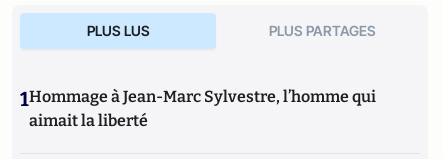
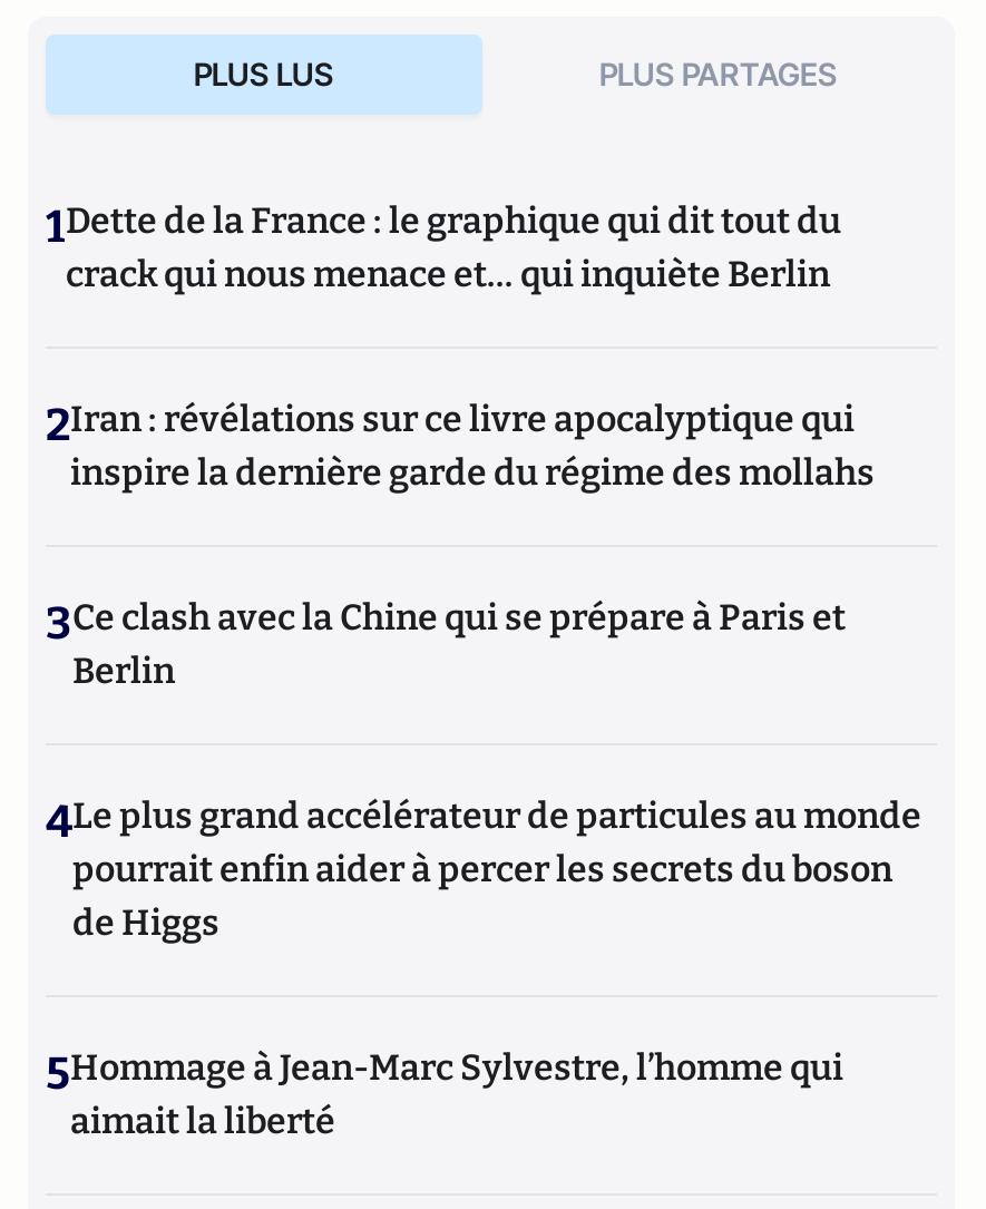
[20,87,376,111] 1Hommage à Jean-Marc Sylvestre, l’homme qui -> [46,199,921,1099] 1Dette de la France : le graphique qui dit tout du | crack qui nous menace et… qui inquiète Berlin | 2Iran : révélations sur ce livre apocalyptique qui | inspire la dernière garde du régime des mollahs | 3Ce clash avec la Chine qui se prépare à Paris et | Berlin | 4Le plus grand accélérateur de particules au monde | pourrait enfin aider à percer les secrets du boson | de Higgs | 5Hommage à Jean-Marc Sylvestre, l’homme qui

